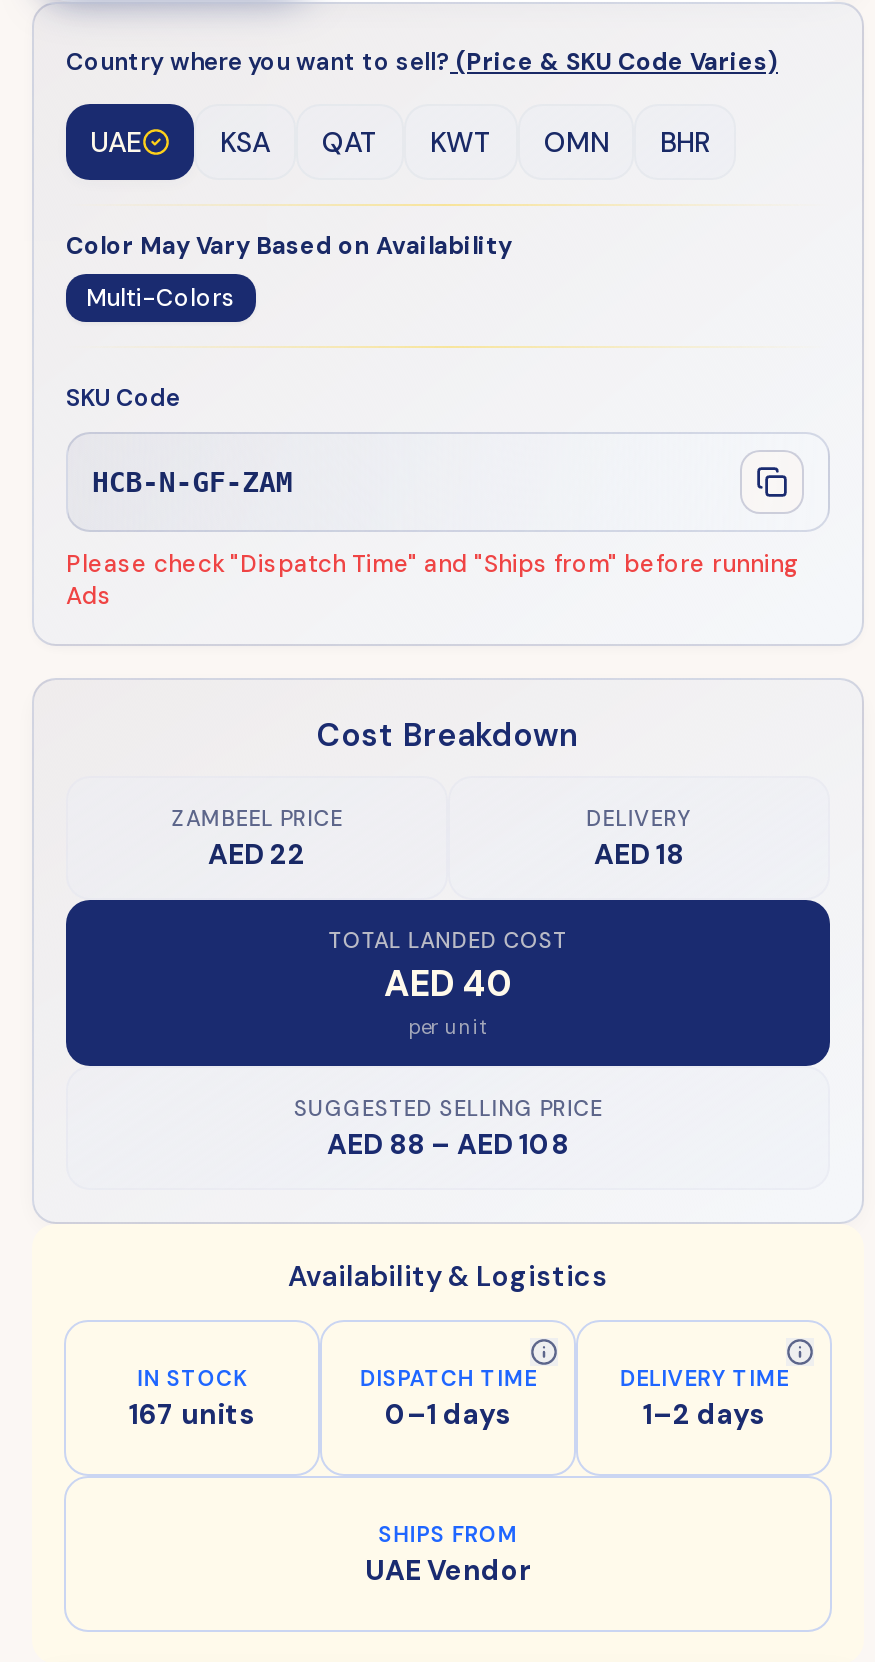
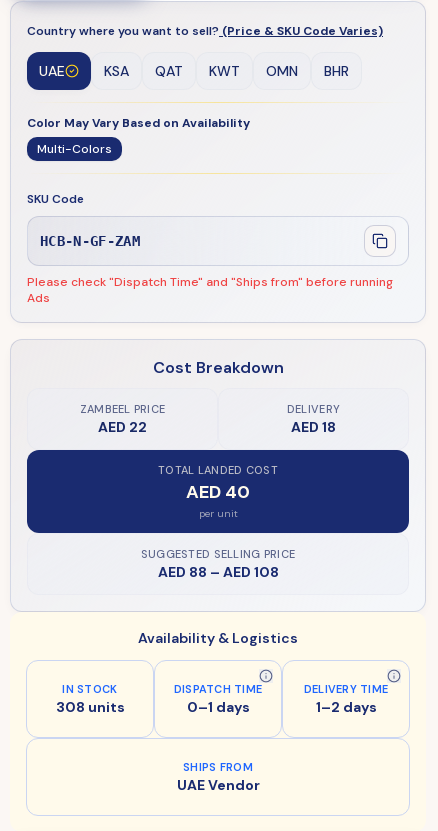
[129,1396,255,1432] 167 units -> [55,698,124,716] 308 units

